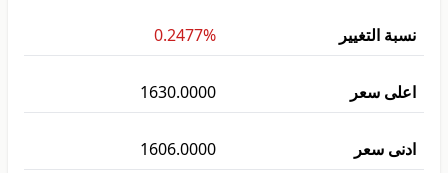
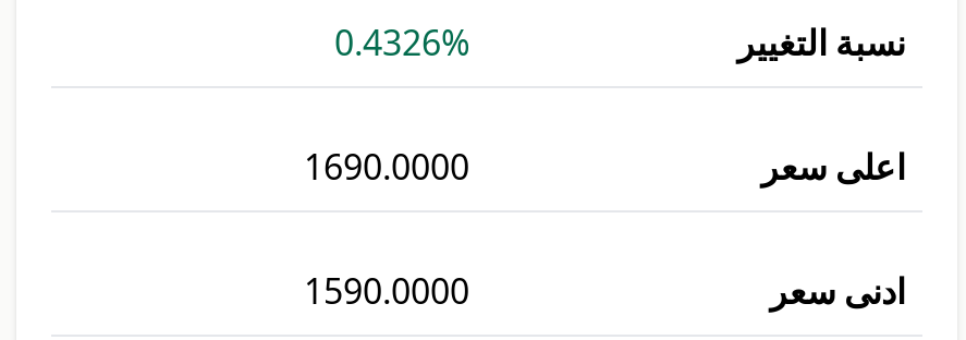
[154,24,216,46] 0.2477% -> [334,19,469,66] 0.4326%
[140,81,216,103] 1630.0000 -> [304,143,469,191] 1690.0000
[140,138,216,160] 1606.0000 -> [304,267,469,315] 1590.0000

